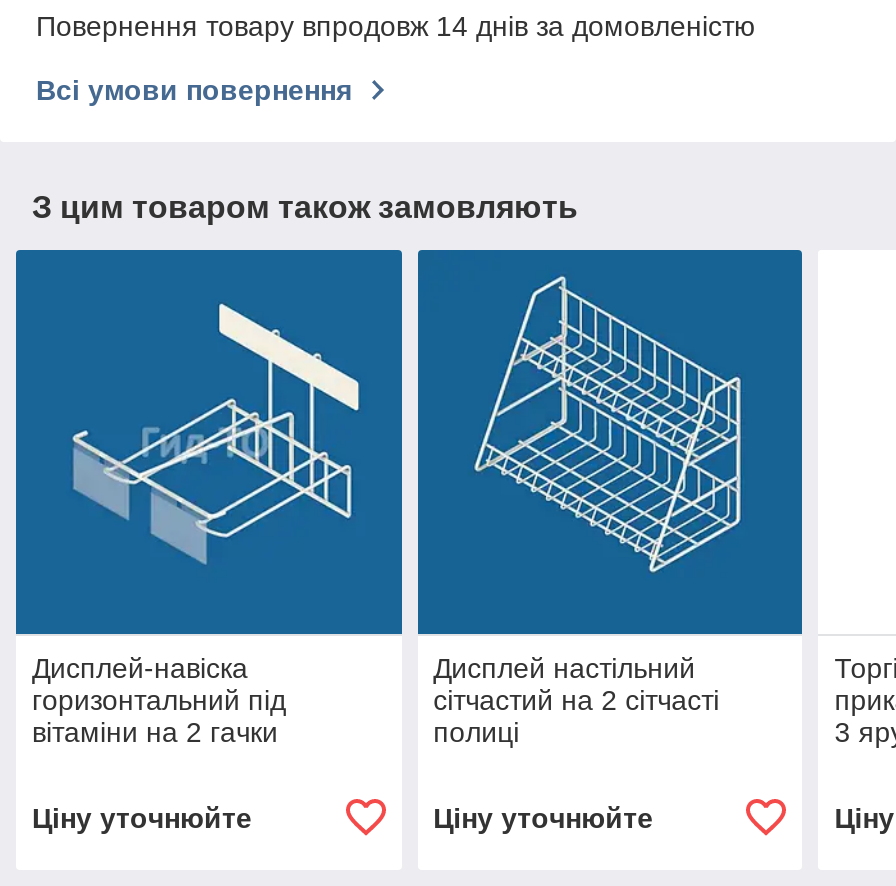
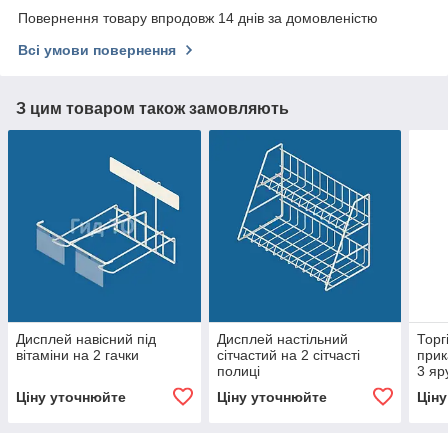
[32,653,286,717] Дисплей-навіска | горизонтальний під -> [16,331,156,347] Дисплей навісний під

